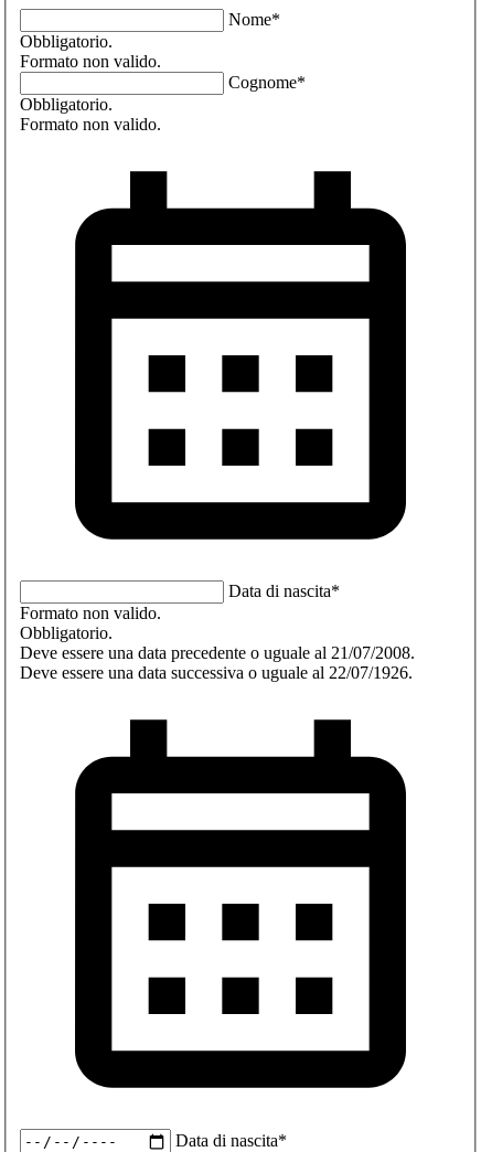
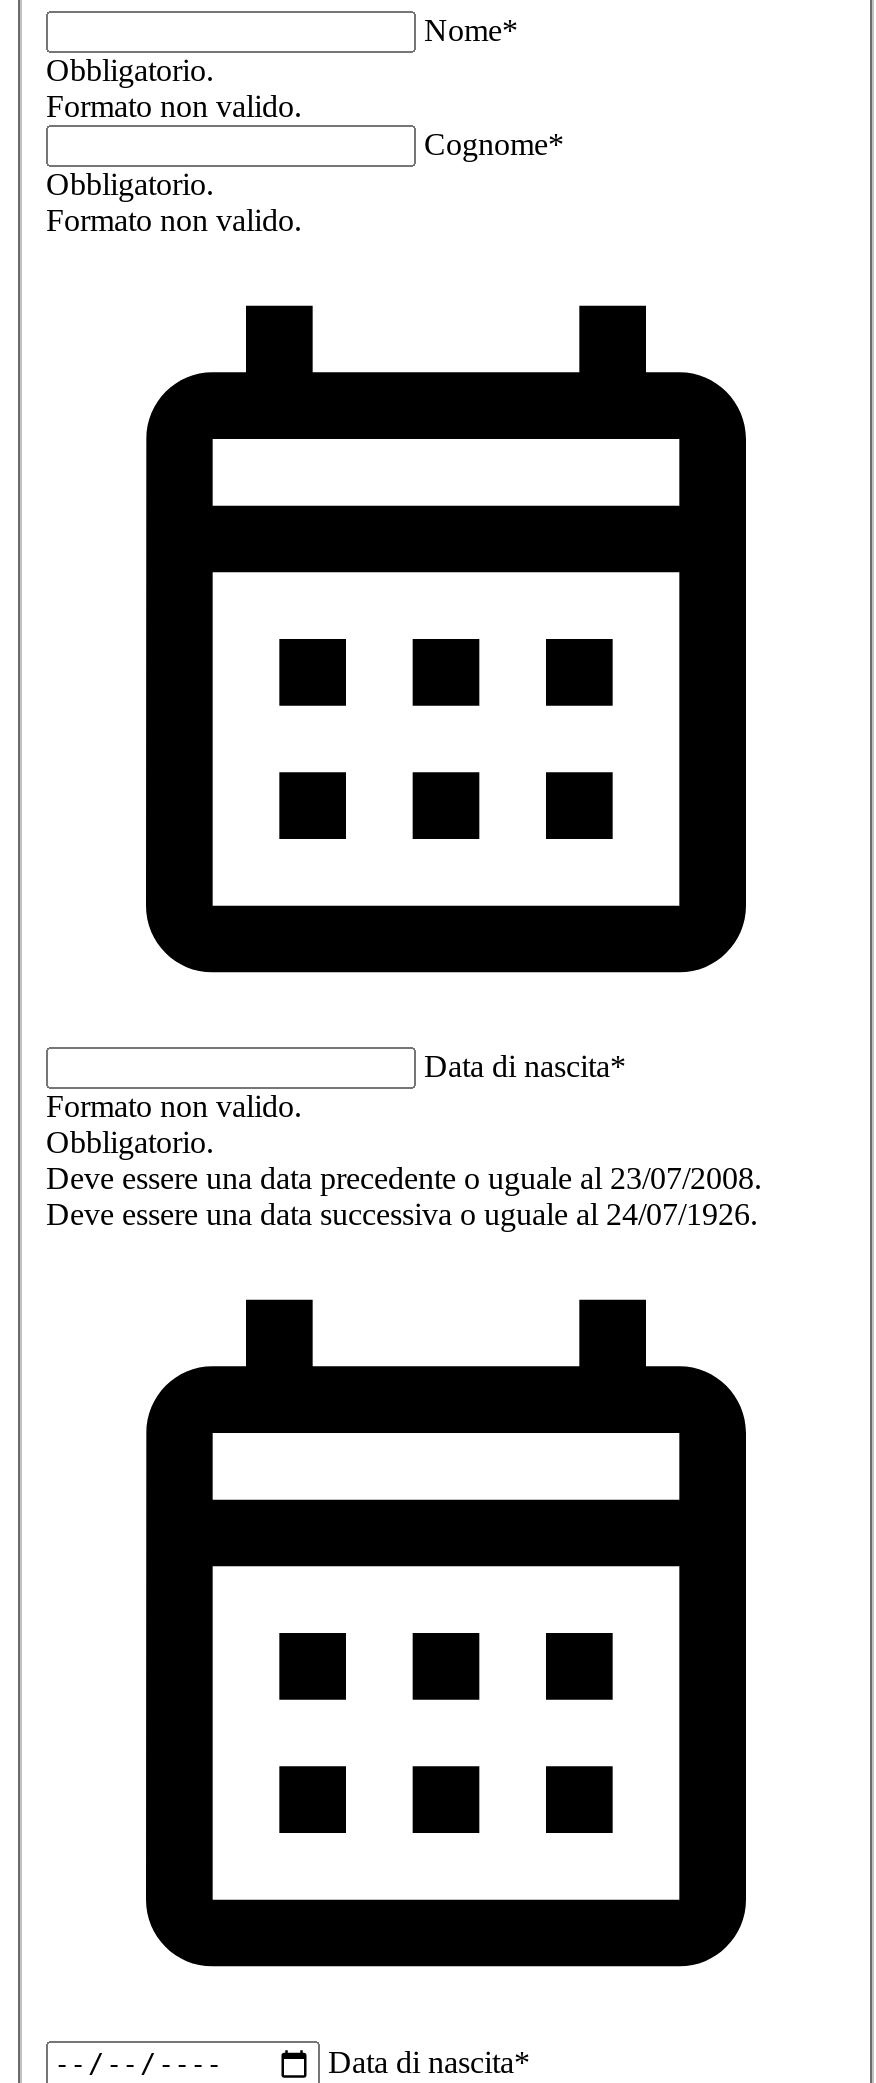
[20,643,415,662] Deve essere una data precedente o uguale al 21/07/2008. -> [46,1160,762,1194] Deve essere una data precedente o uguale al 23/07/2008.
[20,663,413,681] Deve essere una data successiva o uguale al 22/07/1926. -> [46,1196,758,1230] Deve essere una data successiva o uguale al 24/07/1926.

